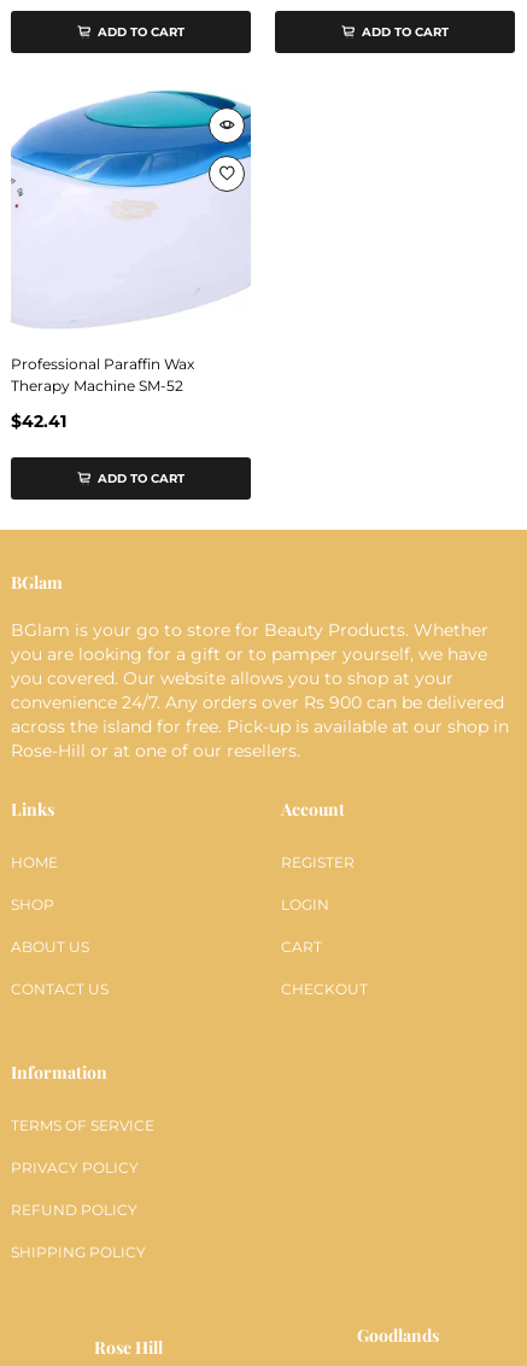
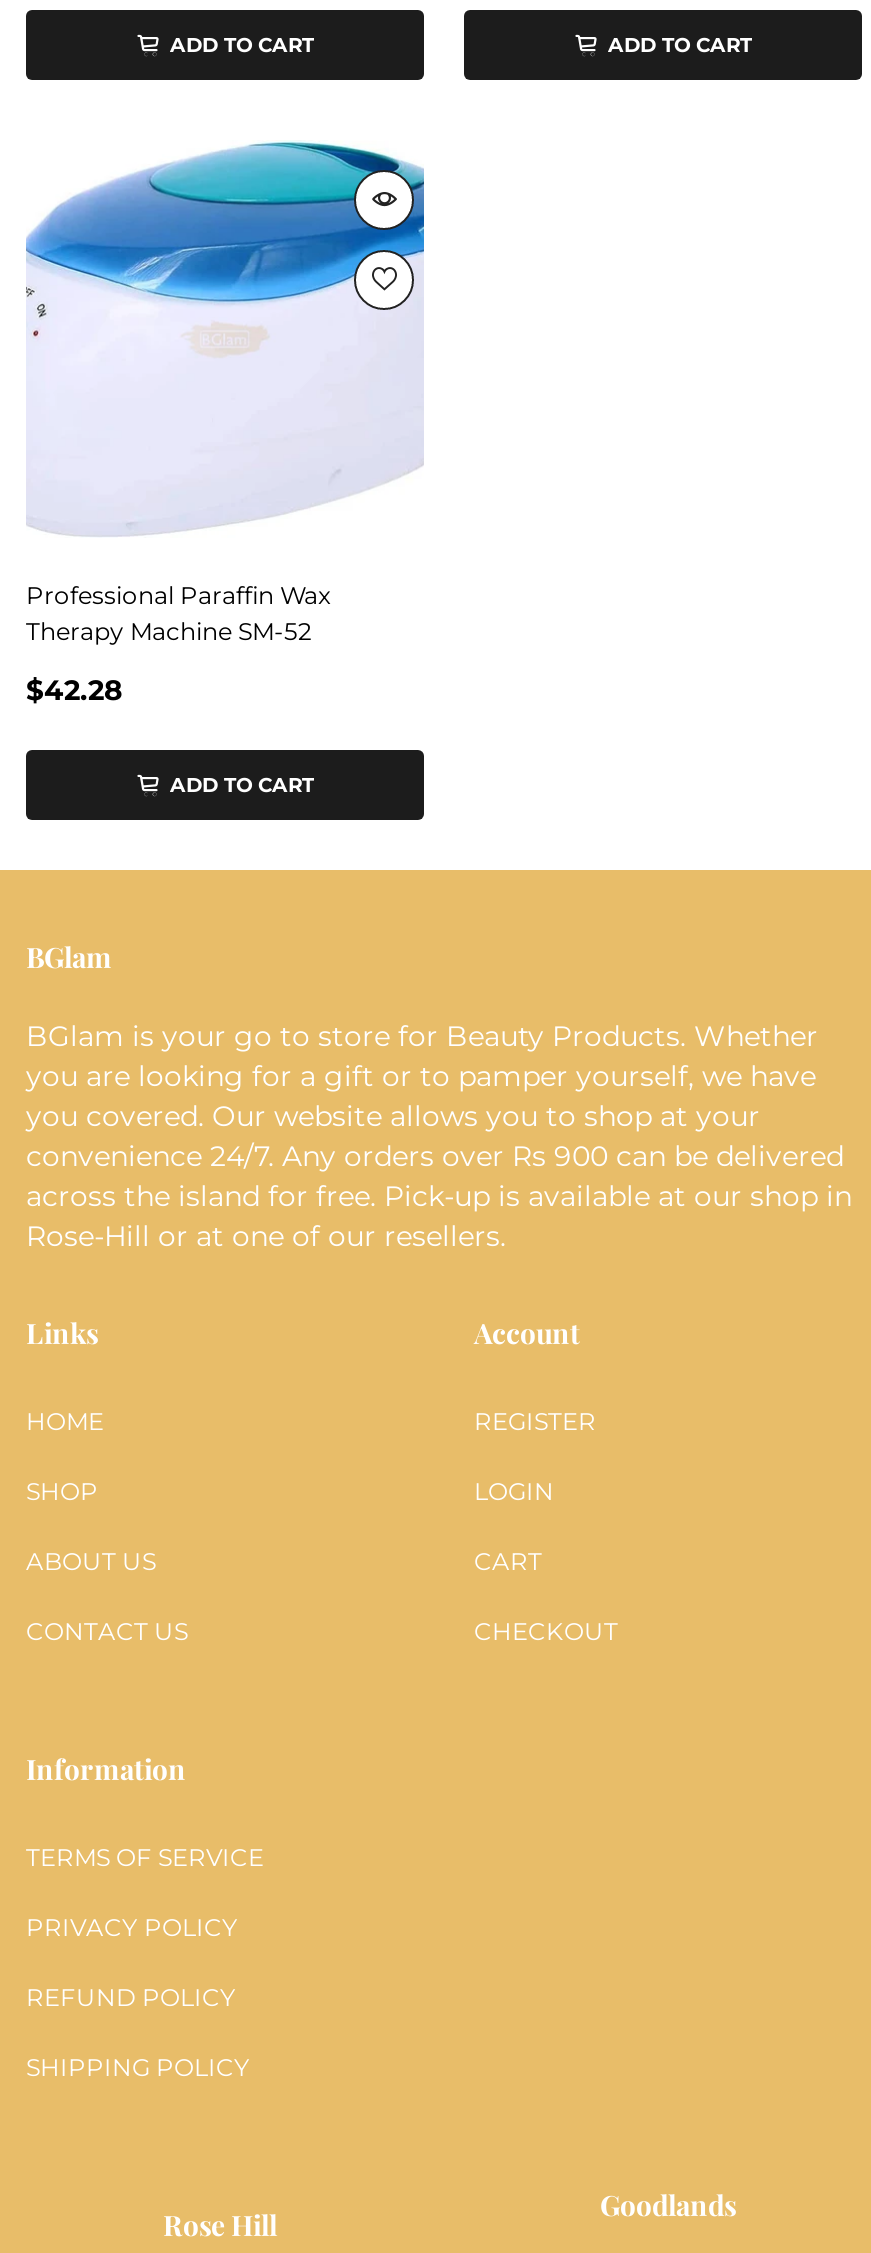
[11,410,66,432] $42.41 -> [26,672,122,708] $42.28

